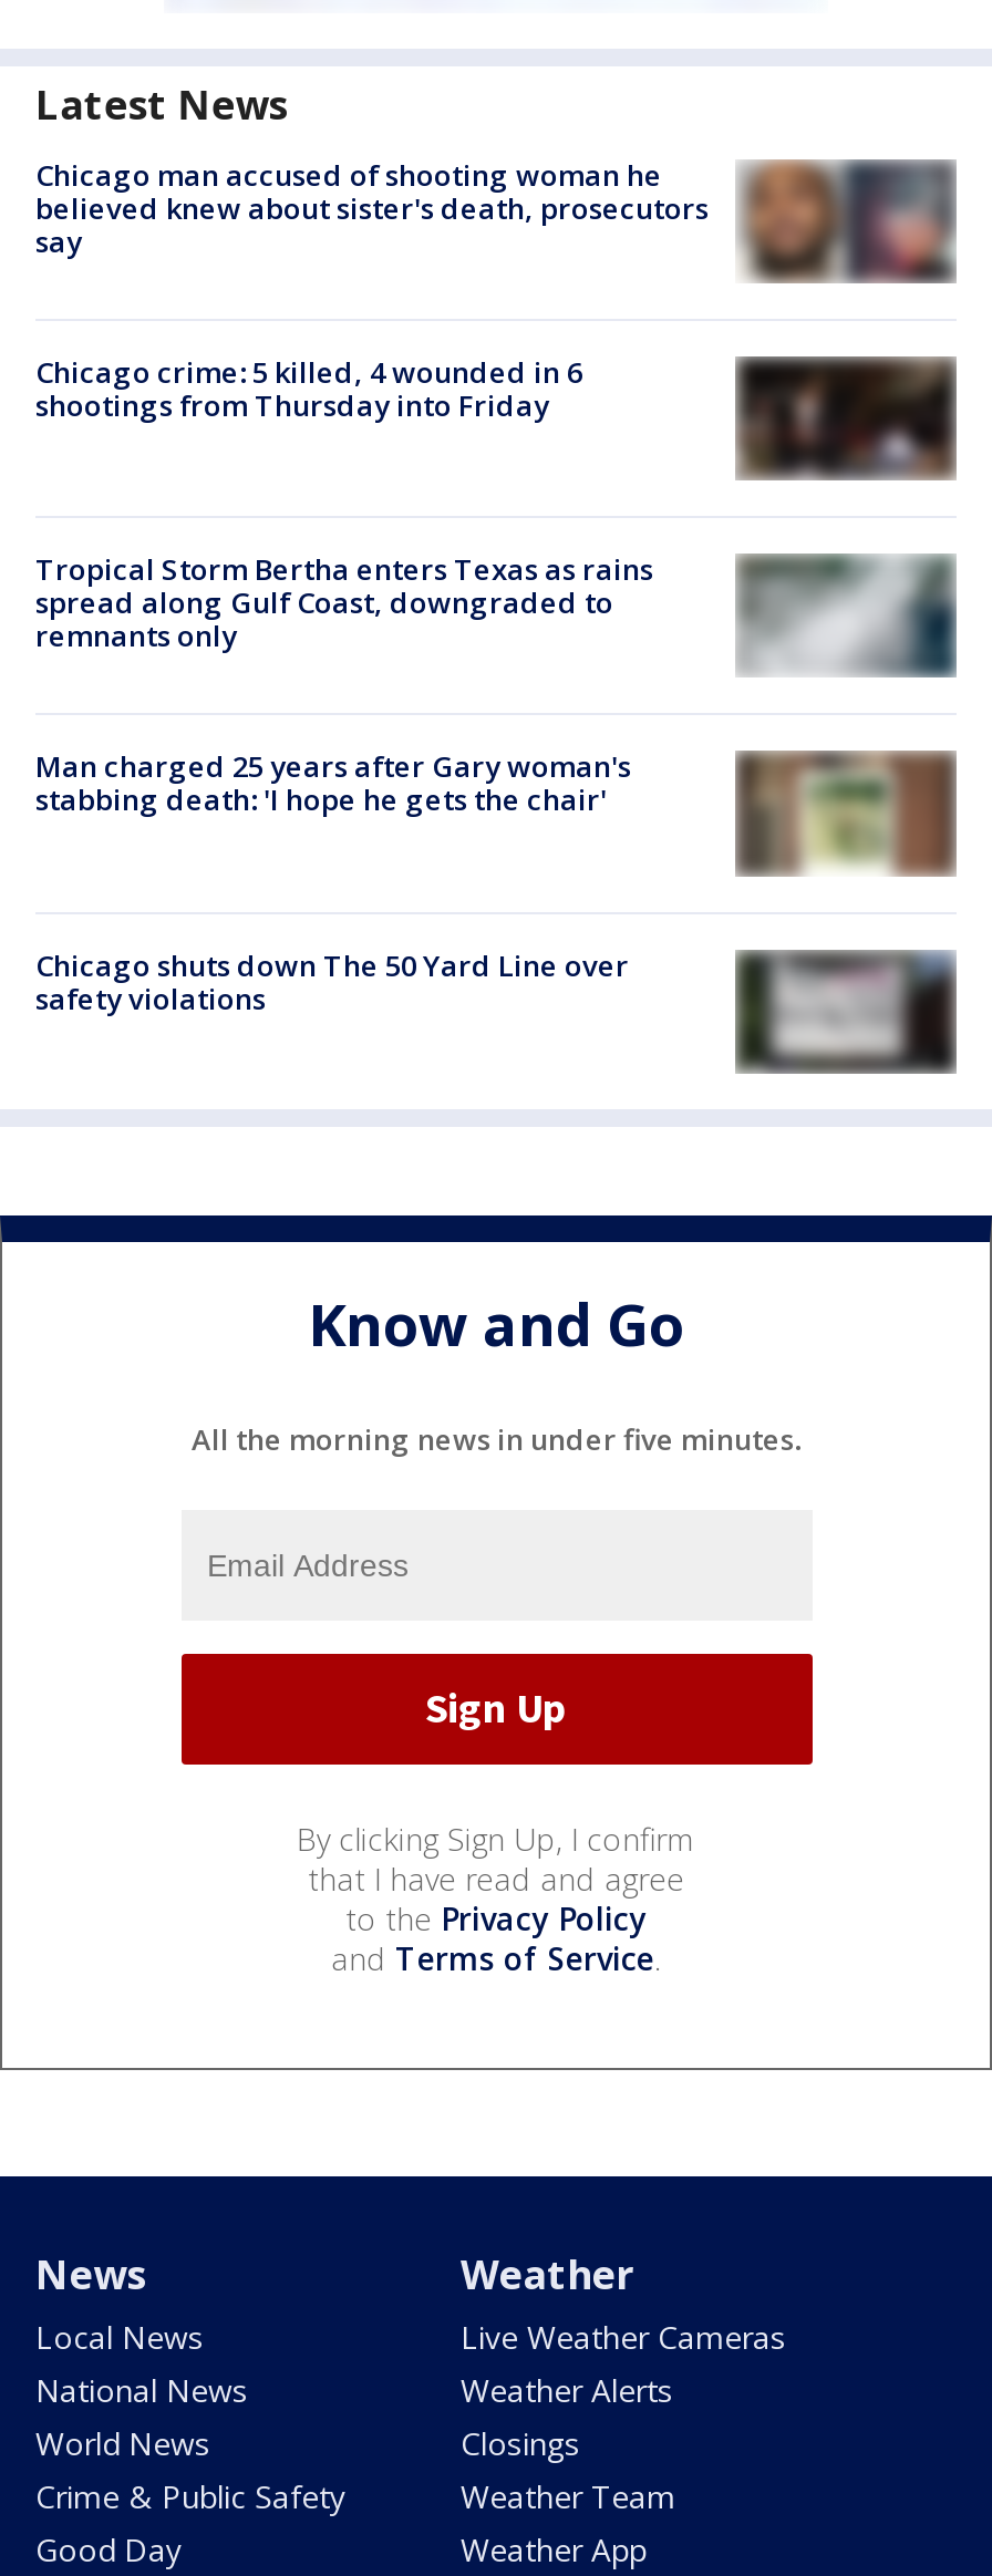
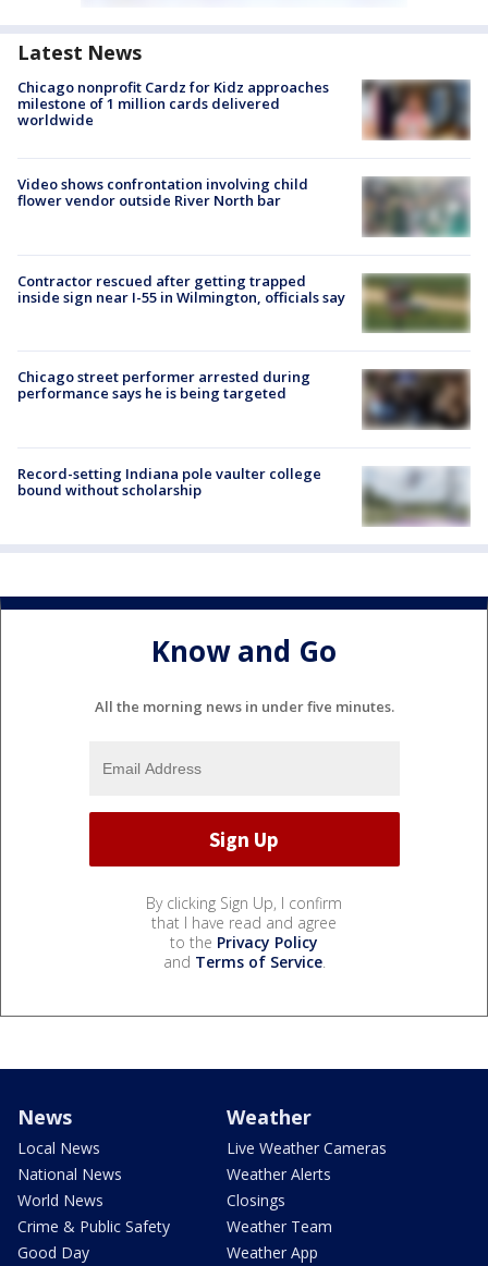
[35,155,943,281] [image] | Chicago man accused of shooting woman he | believed knew about sister's death, prosecutors | say -> [17,77,465,140] [image] | Chicago nonprofit Cardz for Kidz approaches | milestone of 1 million cards delivered | worldwide
[35,352,582,425] Chicago crime: 5 killed, 4 wounded in 6 | shootings from Thursday into Friday -> [17,174,308,210] Video shows confrontation involving child | flower vendor outside River North bar
[740,356,957,478] [image] -> [365,177,471,236] [image]
[35,550,957,675] [image] | Tropical Storm Bertha enters Texas as rains | spread along Gulf Coast, downgraded to | remnants only -> [17,271,471,333] [image] | Contractor rescued after getting trapped | inside sign near I-55 in Wilmington, officials say
[35,747,631,820] Man charged 25 years after Gary woman's | stabbing death: 'I hope he gets the chair' -> [17,367,310,403] Chicago street performer arrested during | performance says he is being targeted
[737,751,945,877] [image] -> [364,370,466,430] [image]
[35,945,629,1018] Chicago shuts down The 50 Yard Line over | safety violations -> [17,464,321,500] Record-setting Indiana pole vaulter college | bound without scholarship
[735,950,957,1074] [image] -> [363,469,469,526] [image]

